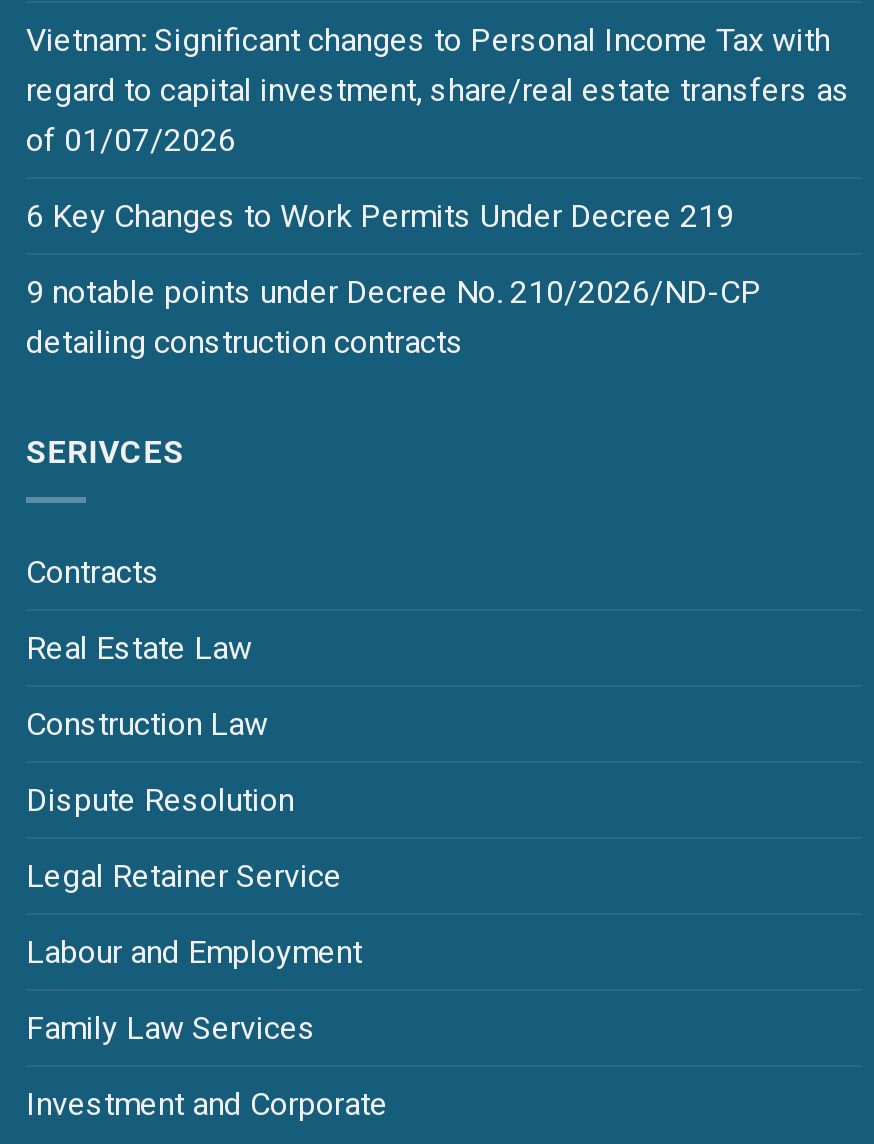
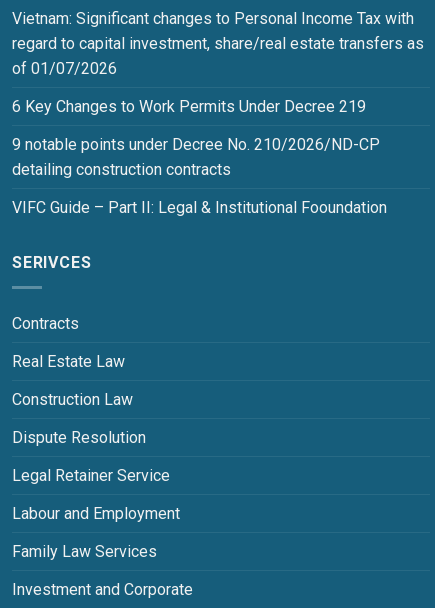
none -> [12,198,387,217] VIFC Guide – Part II: Legal & Institutional Fooundation

